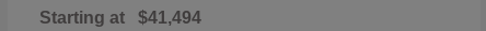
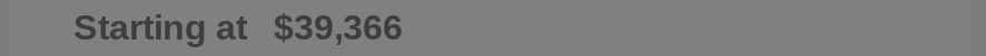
[39,9,201,27] Starting at $41,494 -> [73,10,403,47] Starting at $39,366

